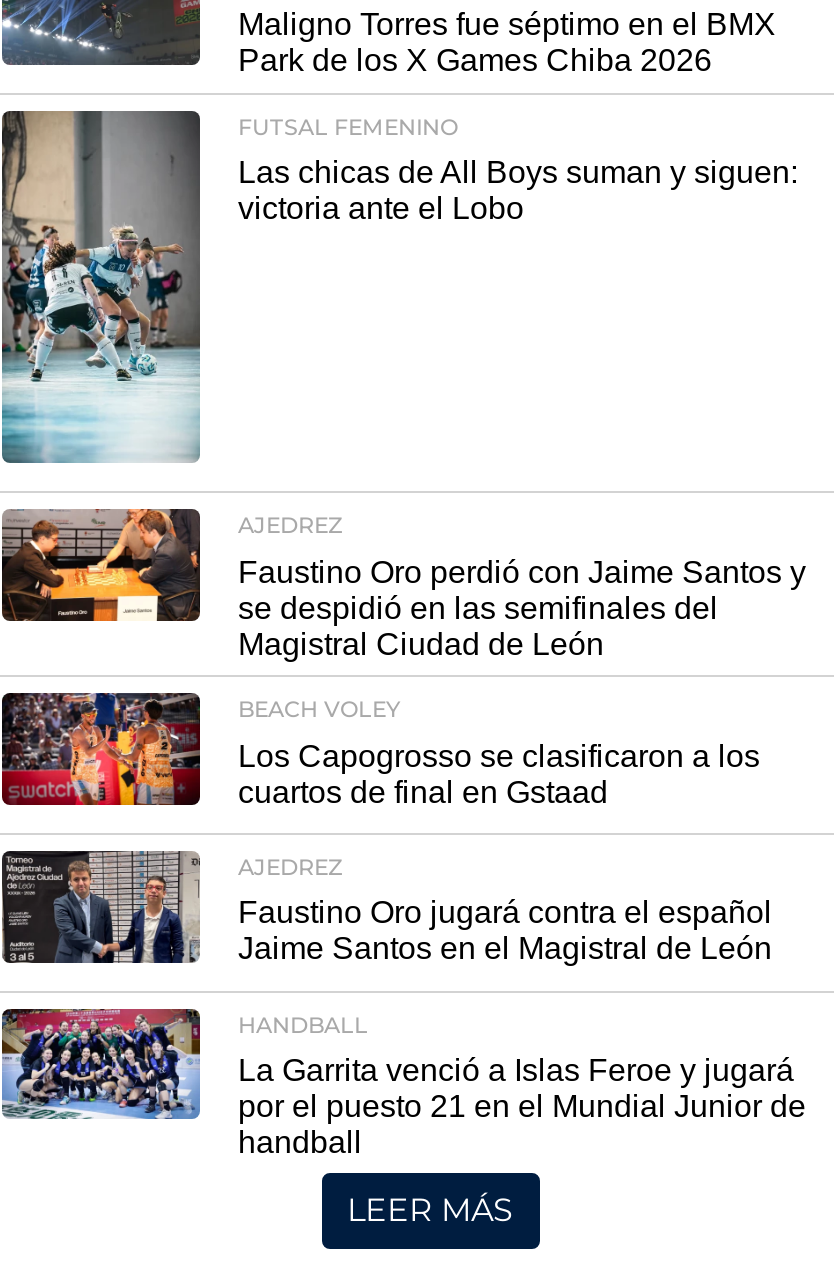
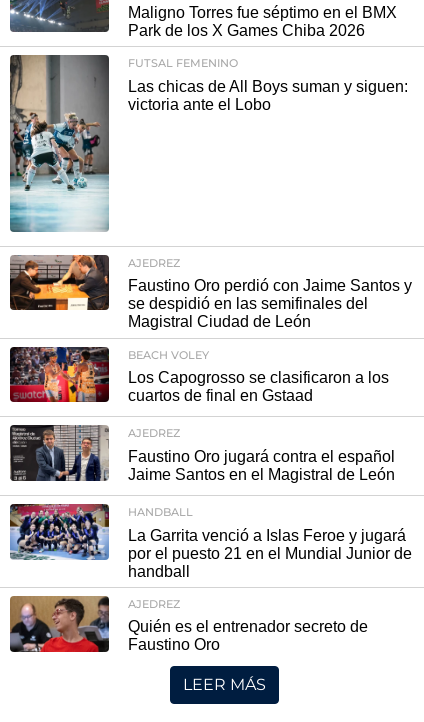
none -> [9,595,368,653] [image] | AJEDREZ | Quién es el entrenador secreto de | Faustino Oro

